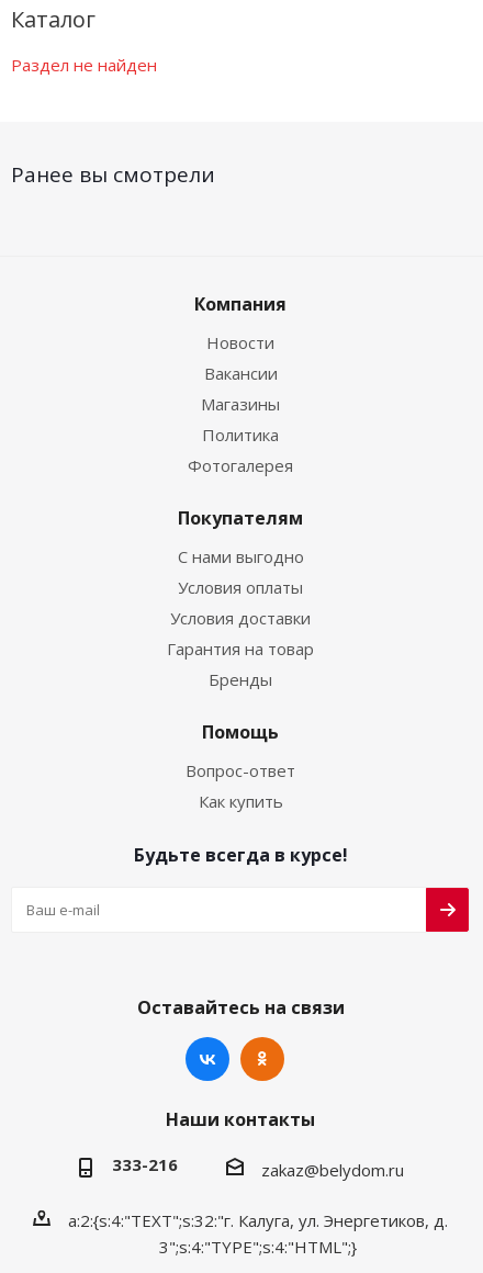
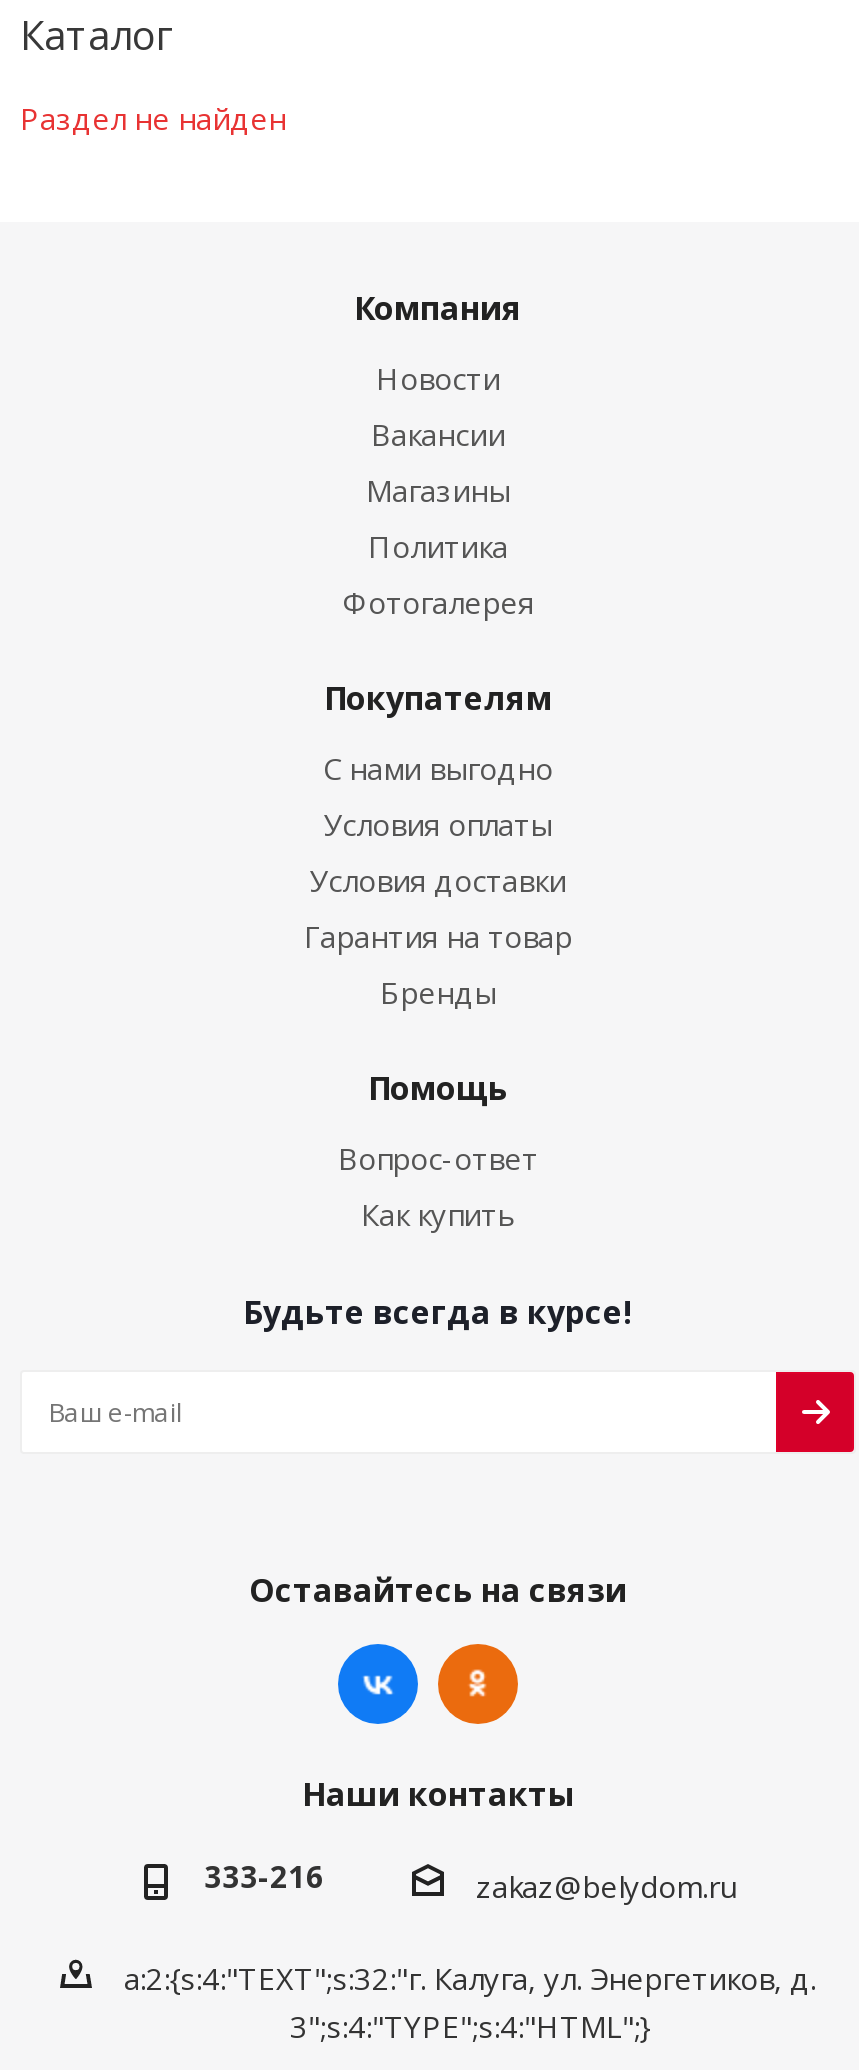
[11,160,215,189] Ранее вы смотрели -> none

